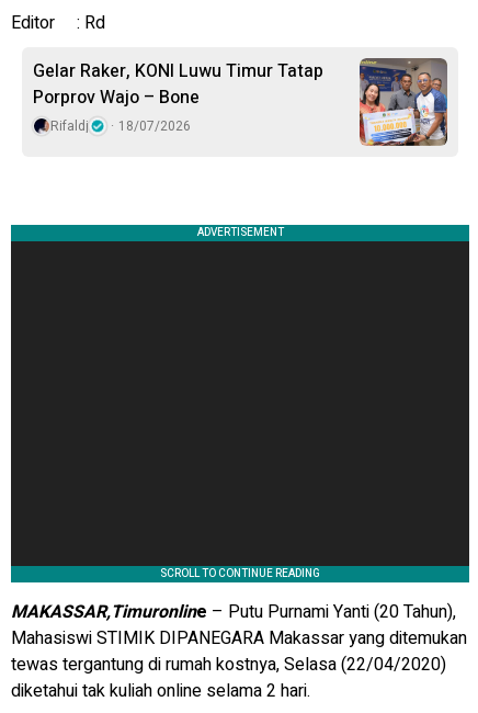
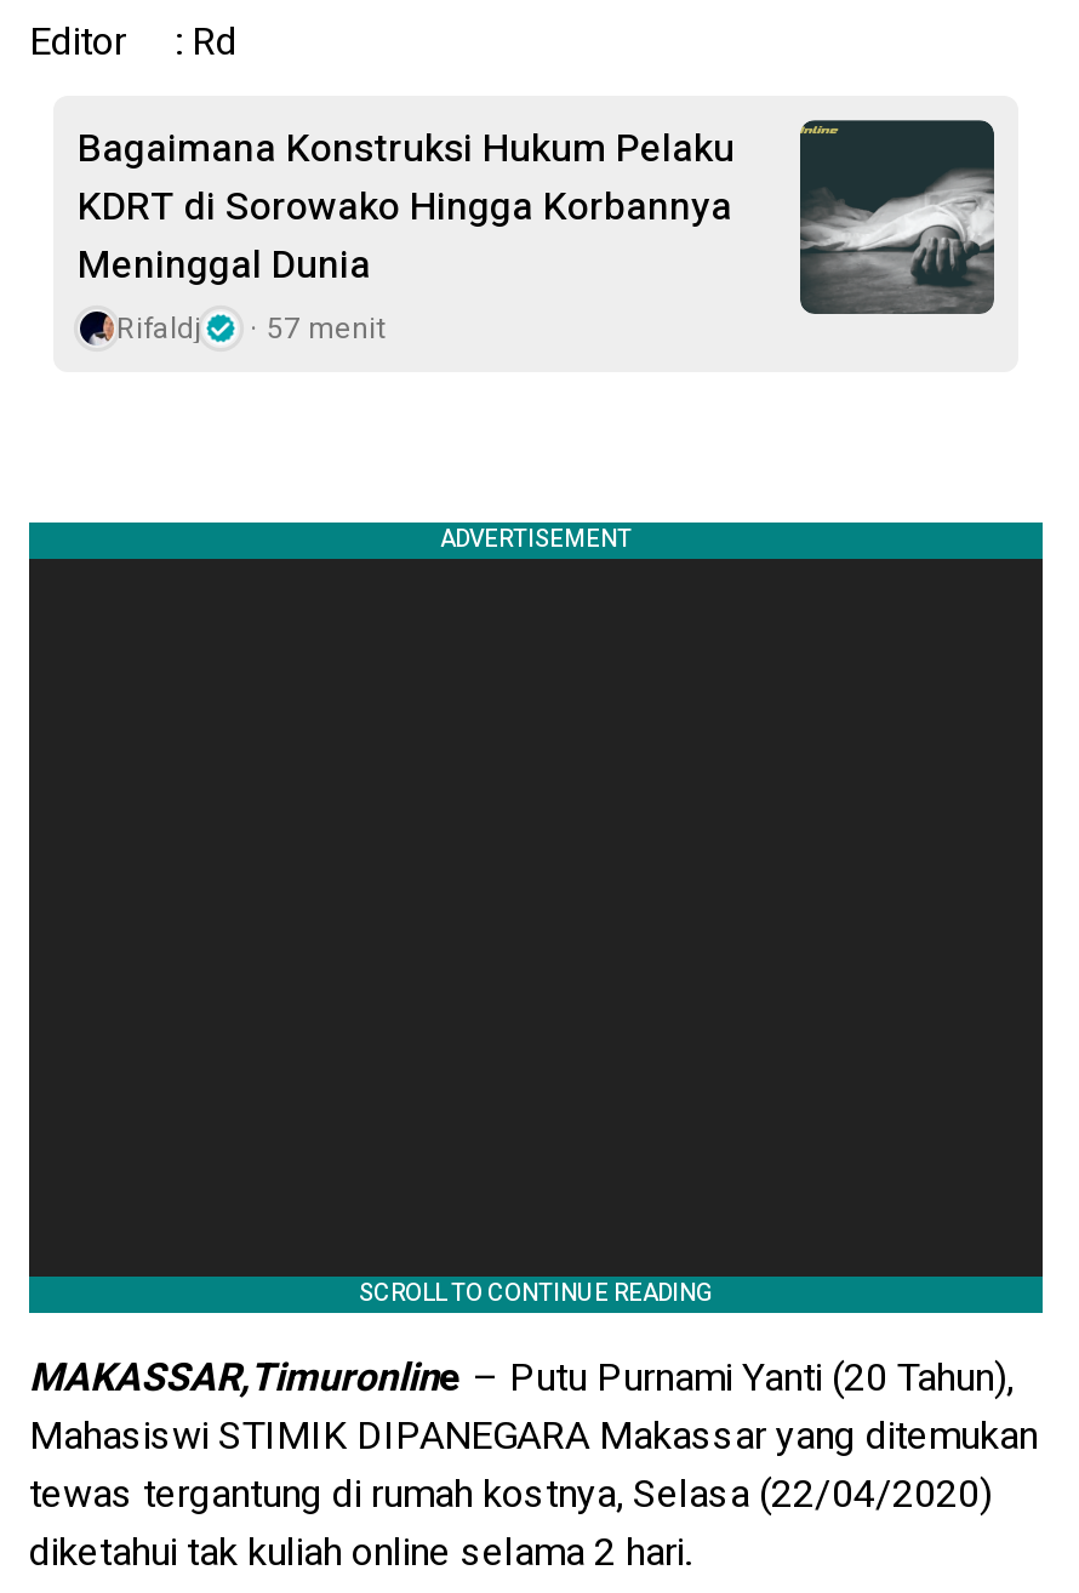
[33,58,448,147] [image] | Gelar Raker, KONI Luwu Timur Tatap | Porprov Wajo – Bone -> [78,120,994,348] [image] | Bagaimana Konstruksi Hukum Pelaku | KDRT di Sorowako Hingga Korbannya | Meninggal Dunia
[50,116,191,136] Rifaldj 18/07/2026 -> [116,306,386,350] Rifaldj 57 menit

